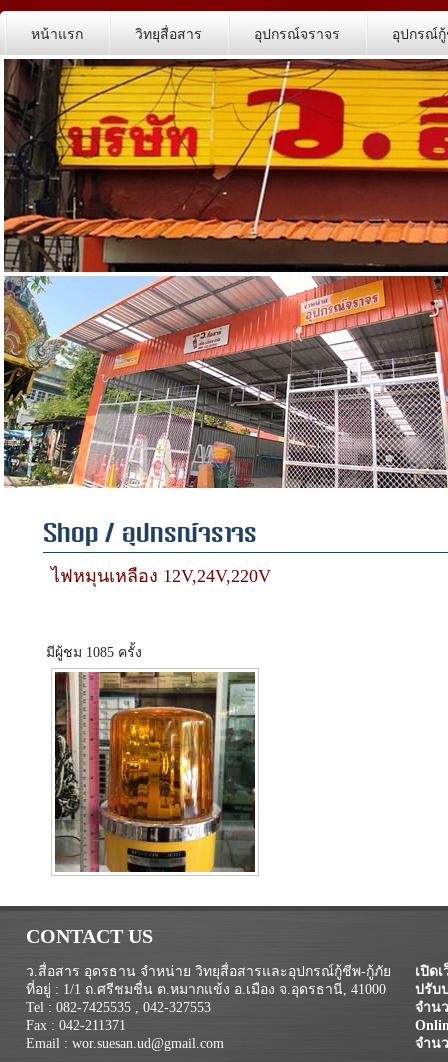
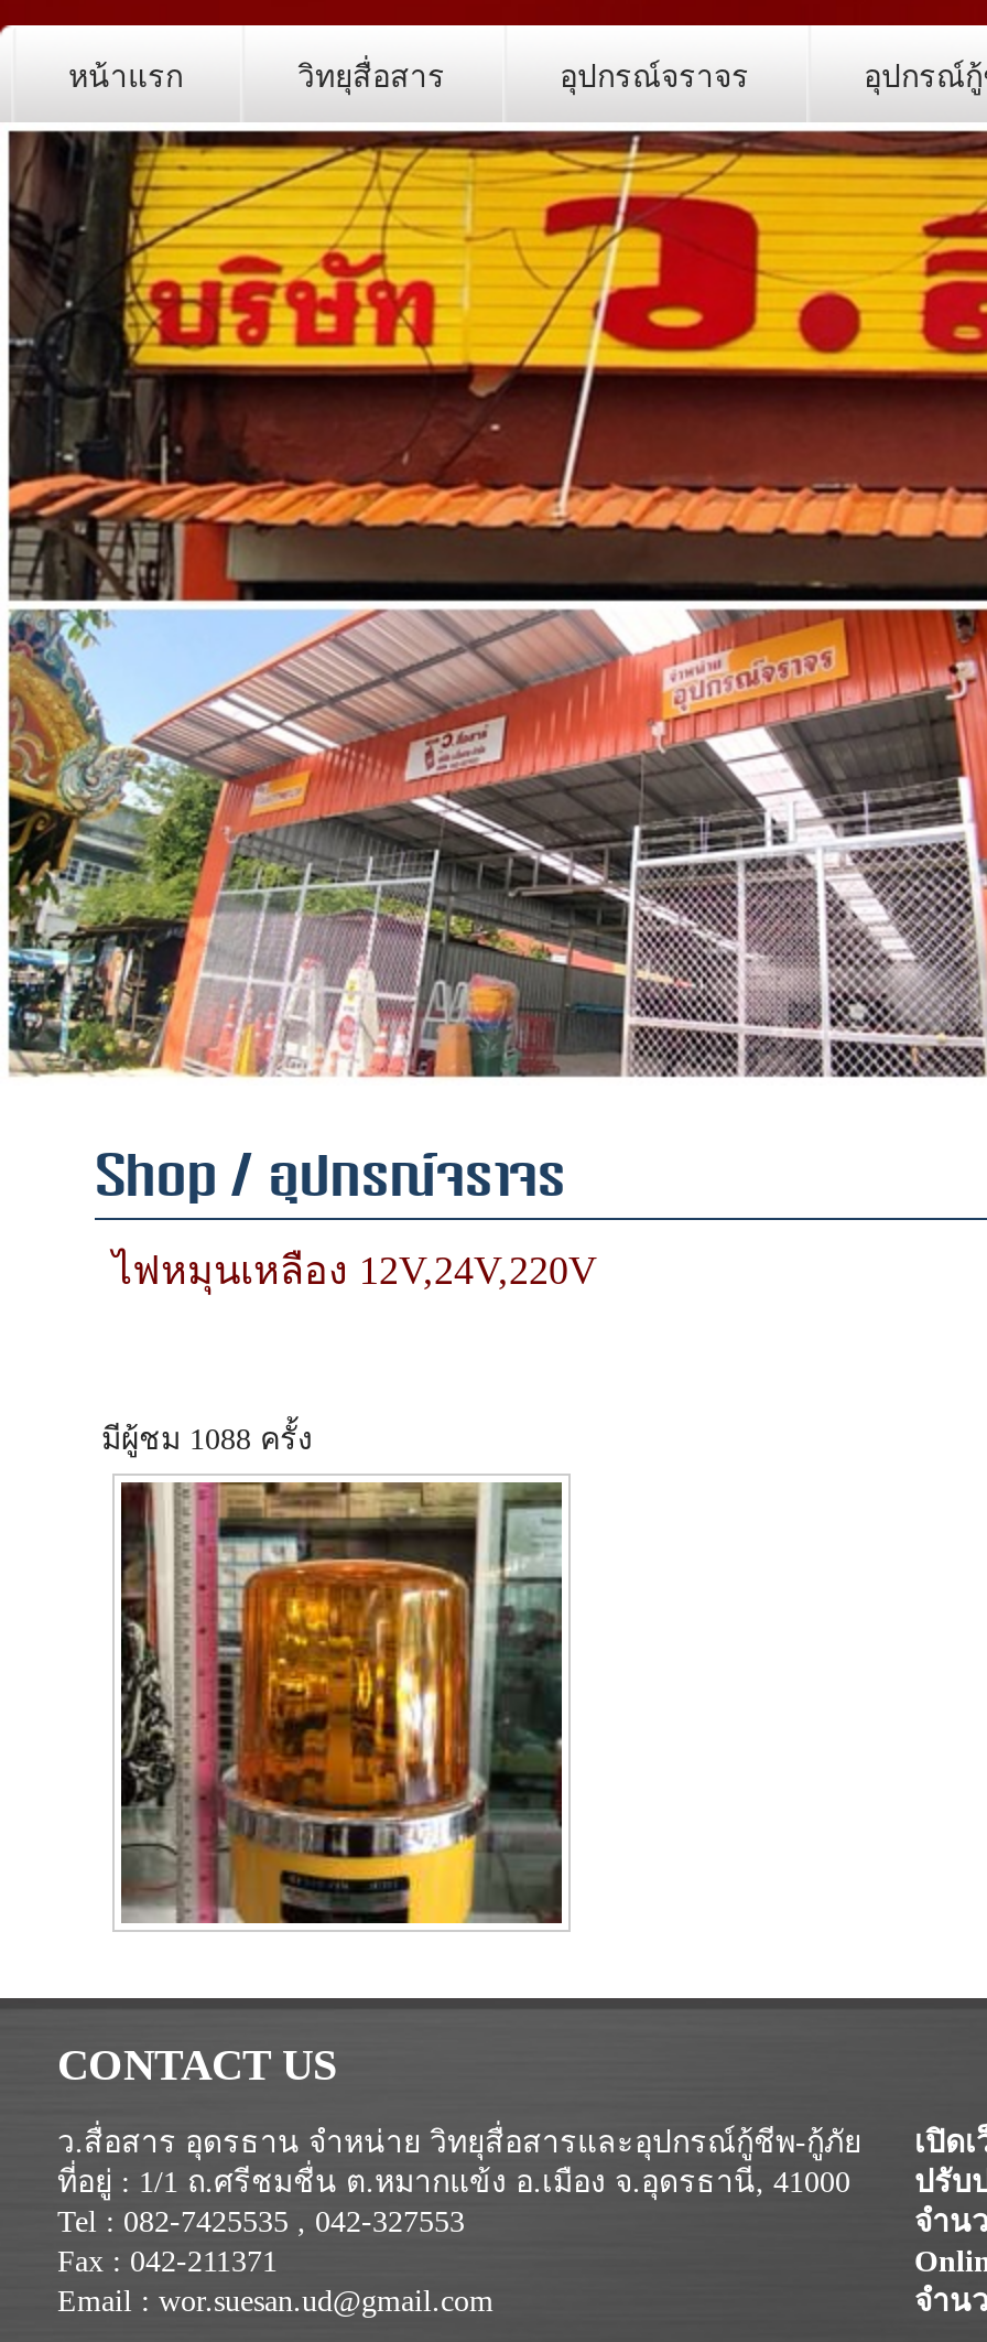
[46,645,142,660] มีผู้ชม 1085 ครั้ง -> [101,1423,313,1456] มีผู้ชม 1088 ครั้ง

